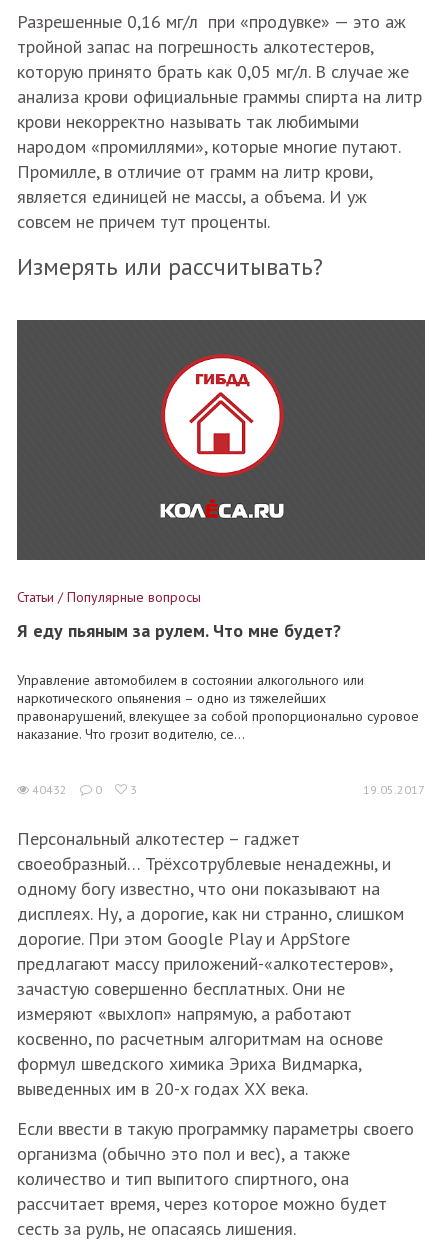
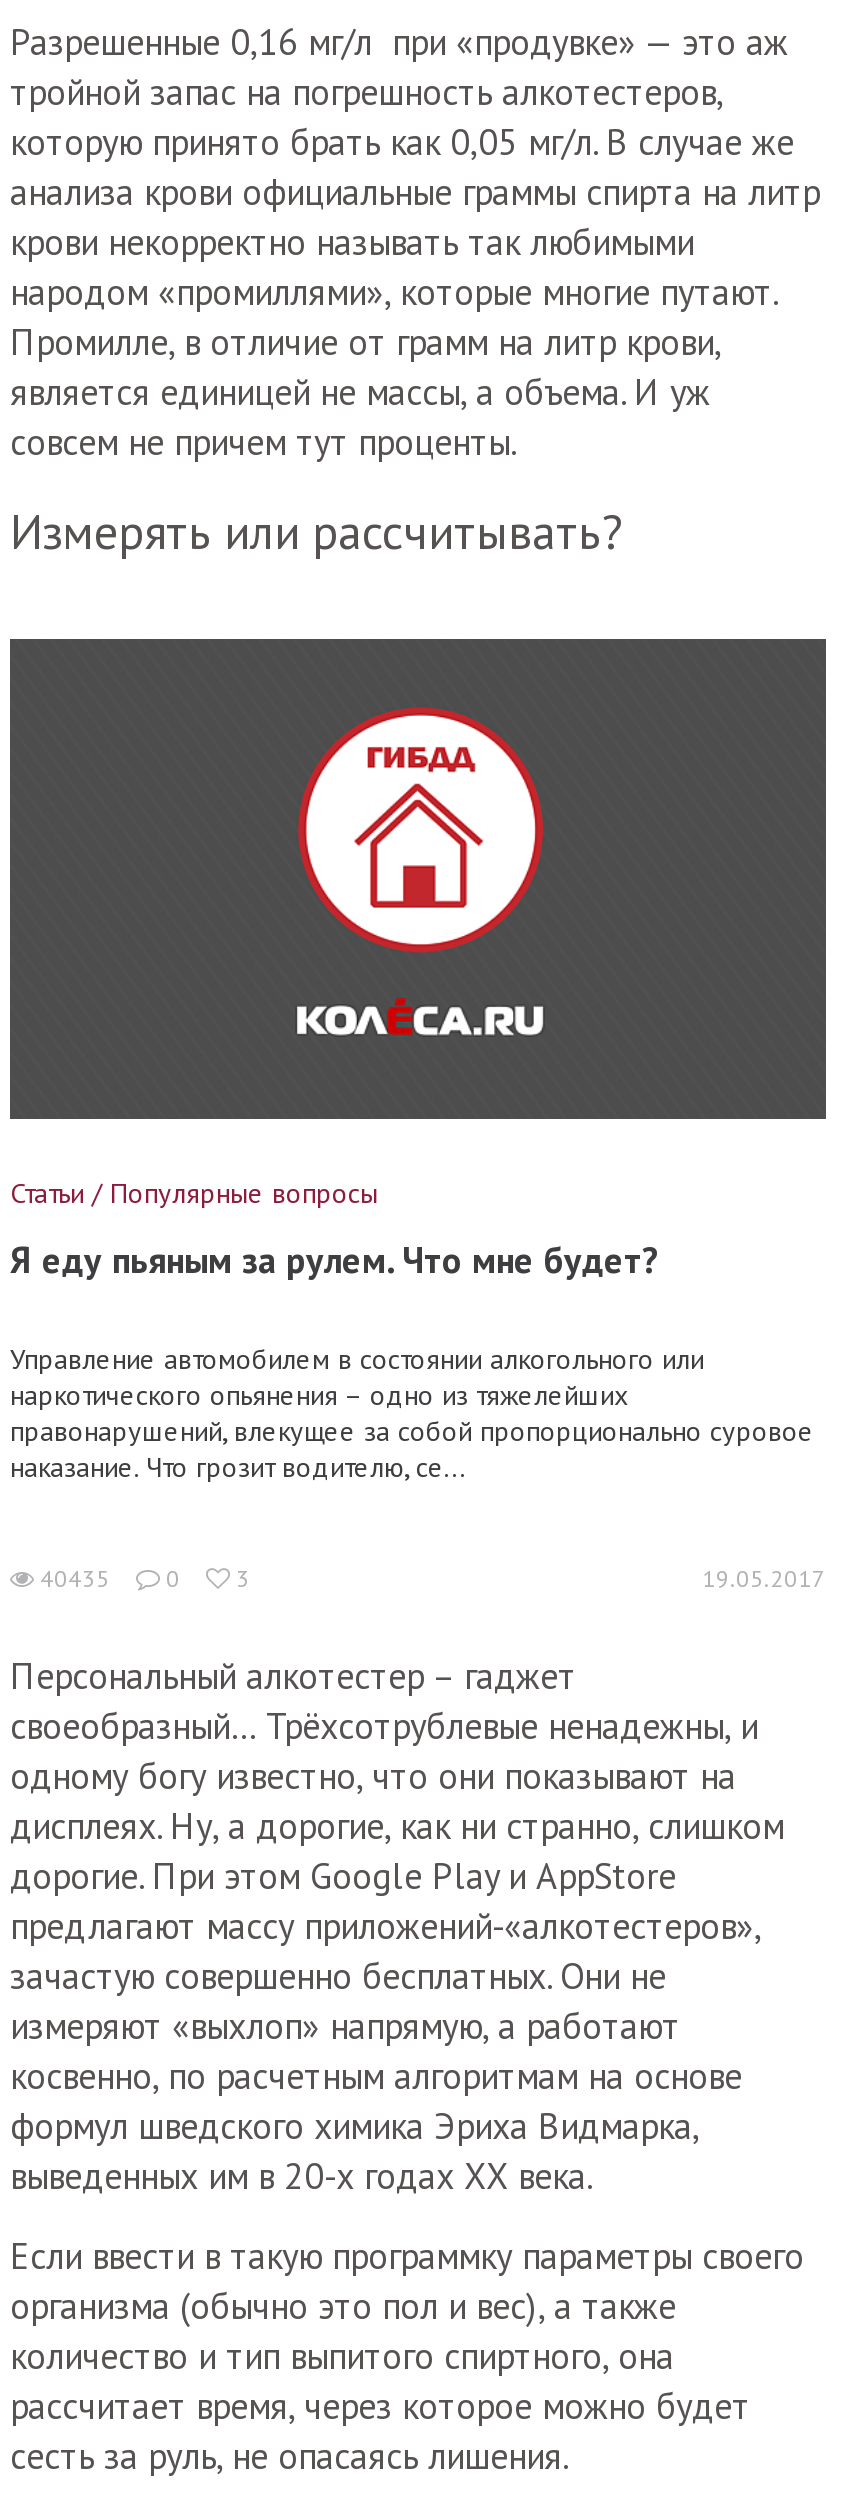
[29,782,137,797] 40432 0 3 -> [34,1563,250,1593] 40435 0 3

